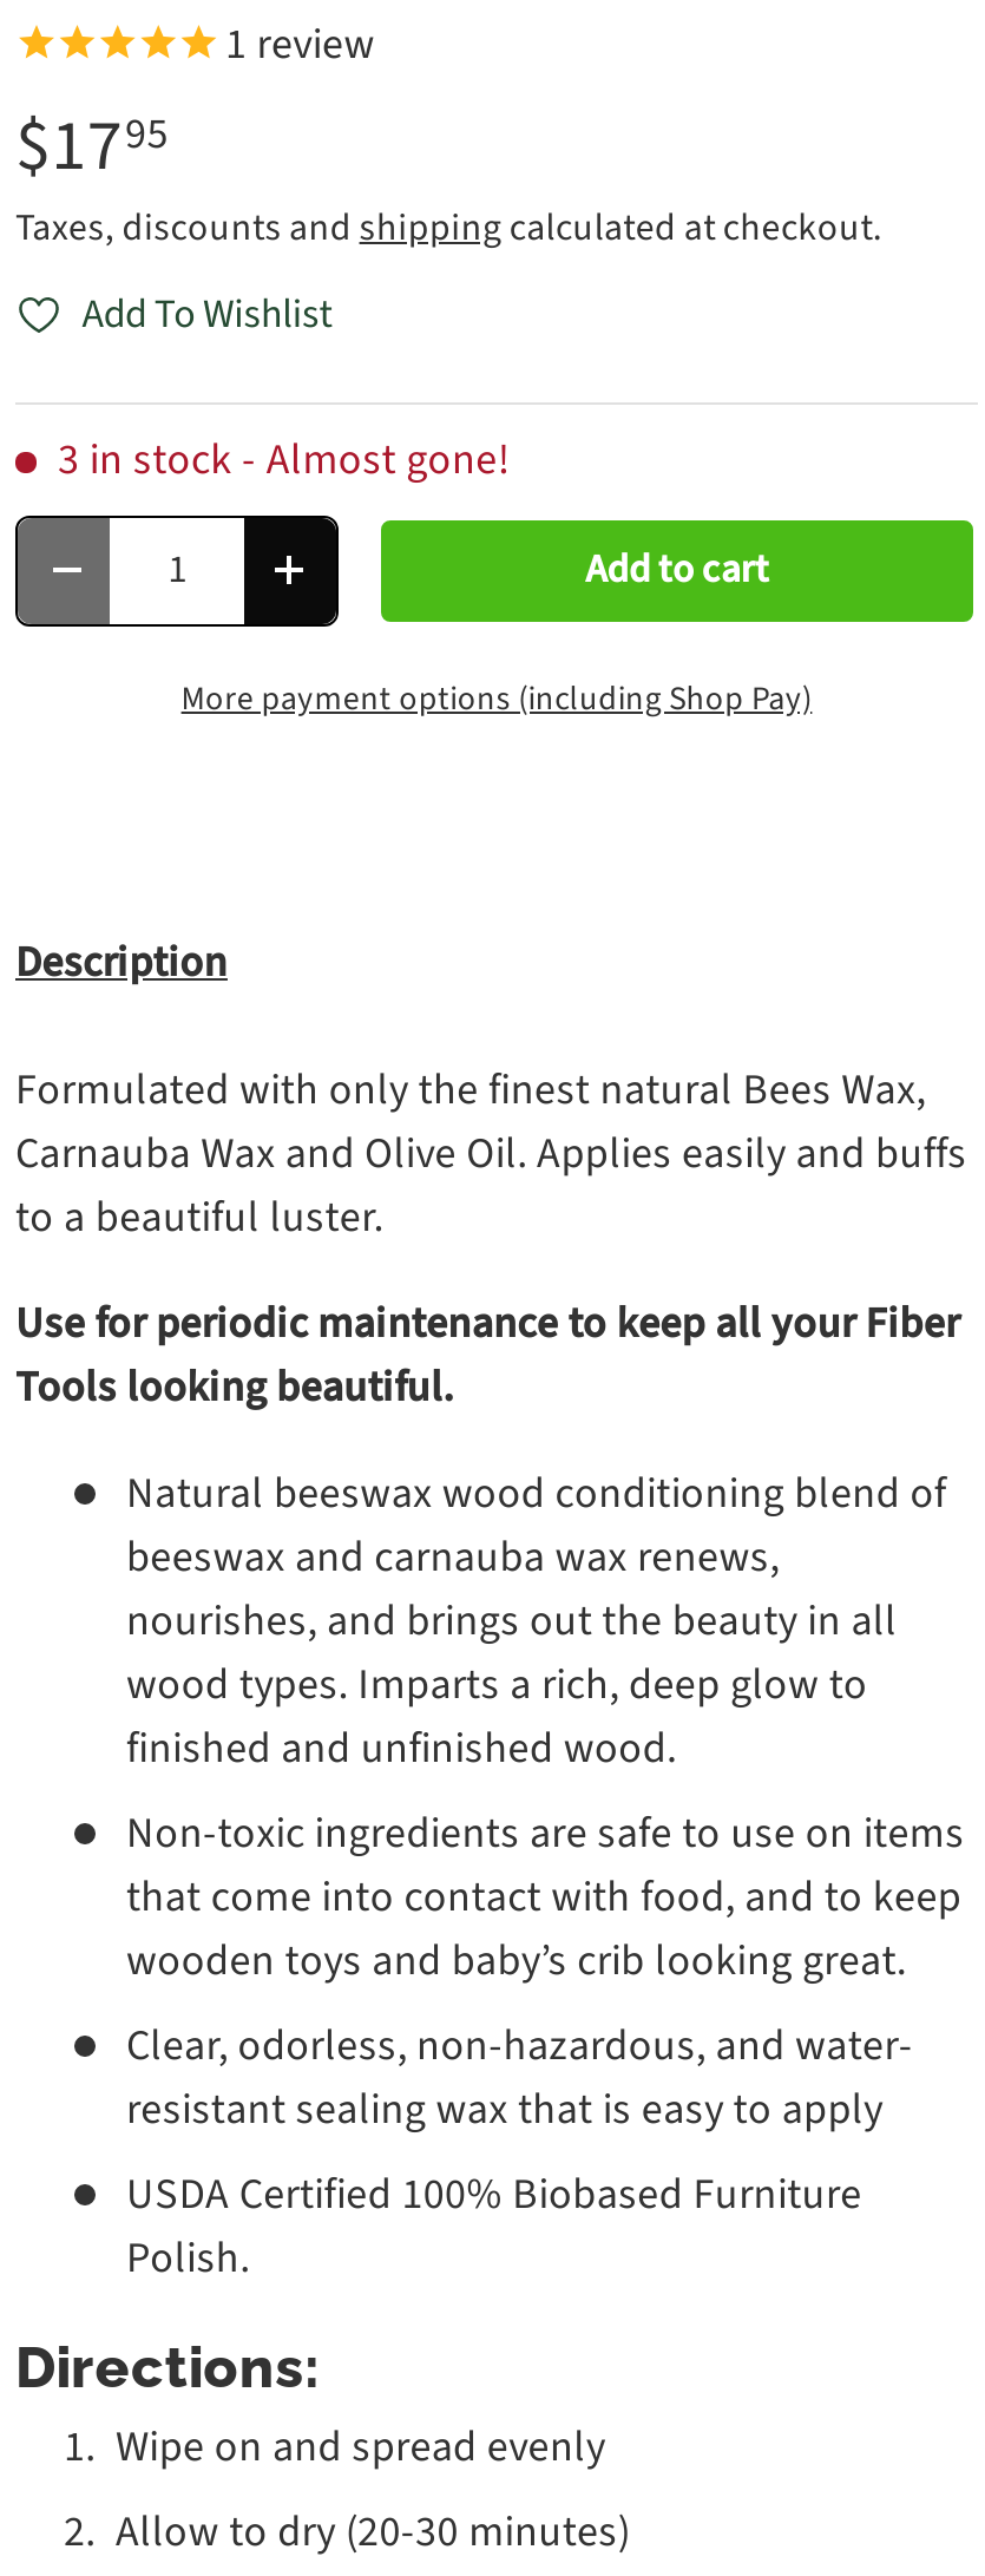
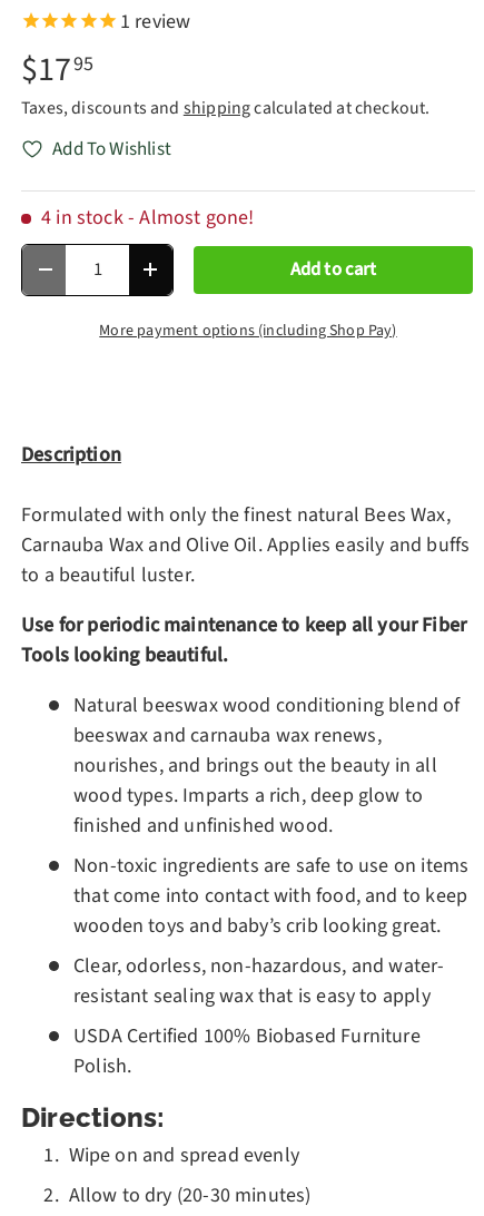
[58,430,510,489] 3 in stock - Almost gone! -> [41,204,254,231] 4 in stock - Almost gone!

